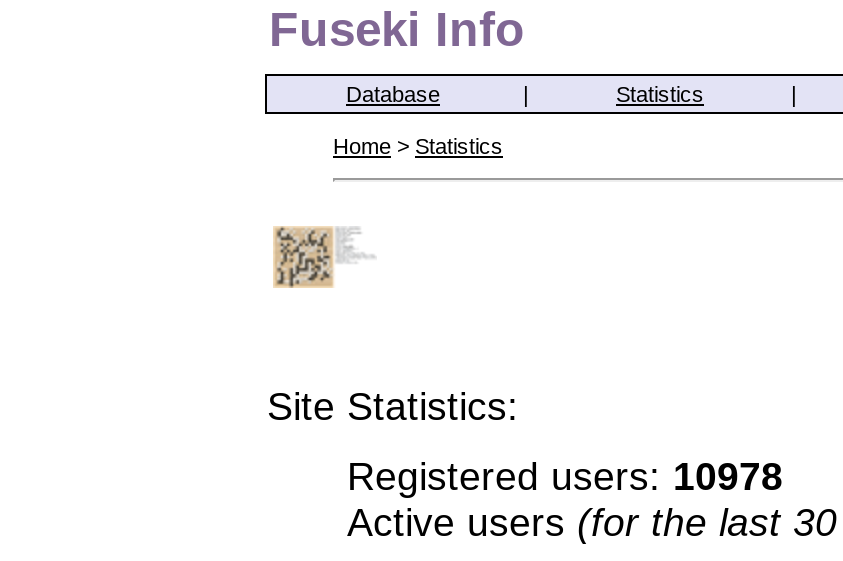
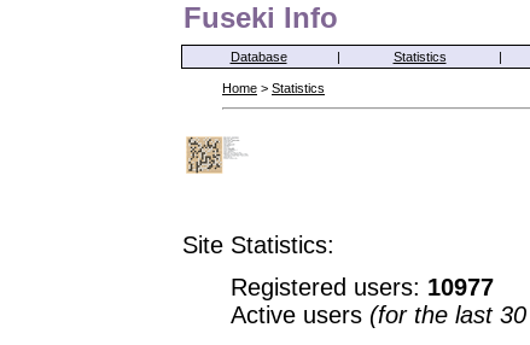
[347,454,783,498] Registered users: 10978 -> [231,274,494,300] Registered users: 10977

